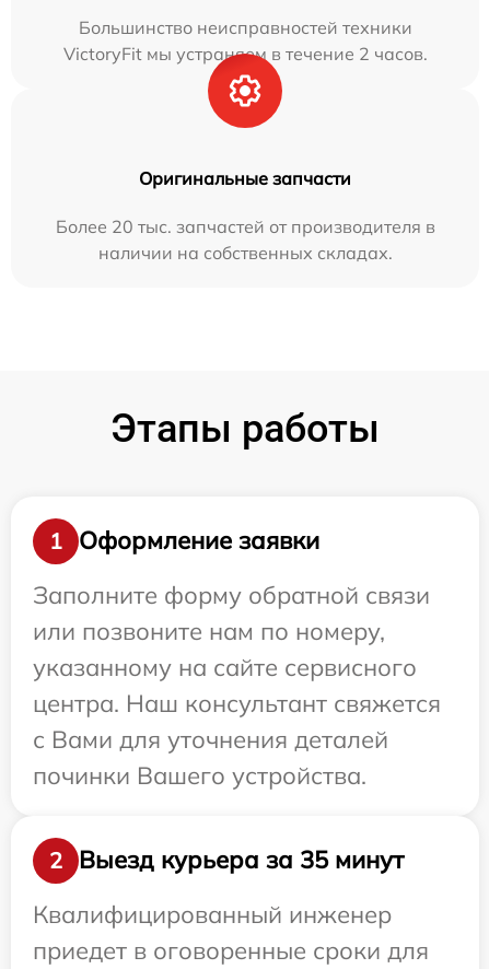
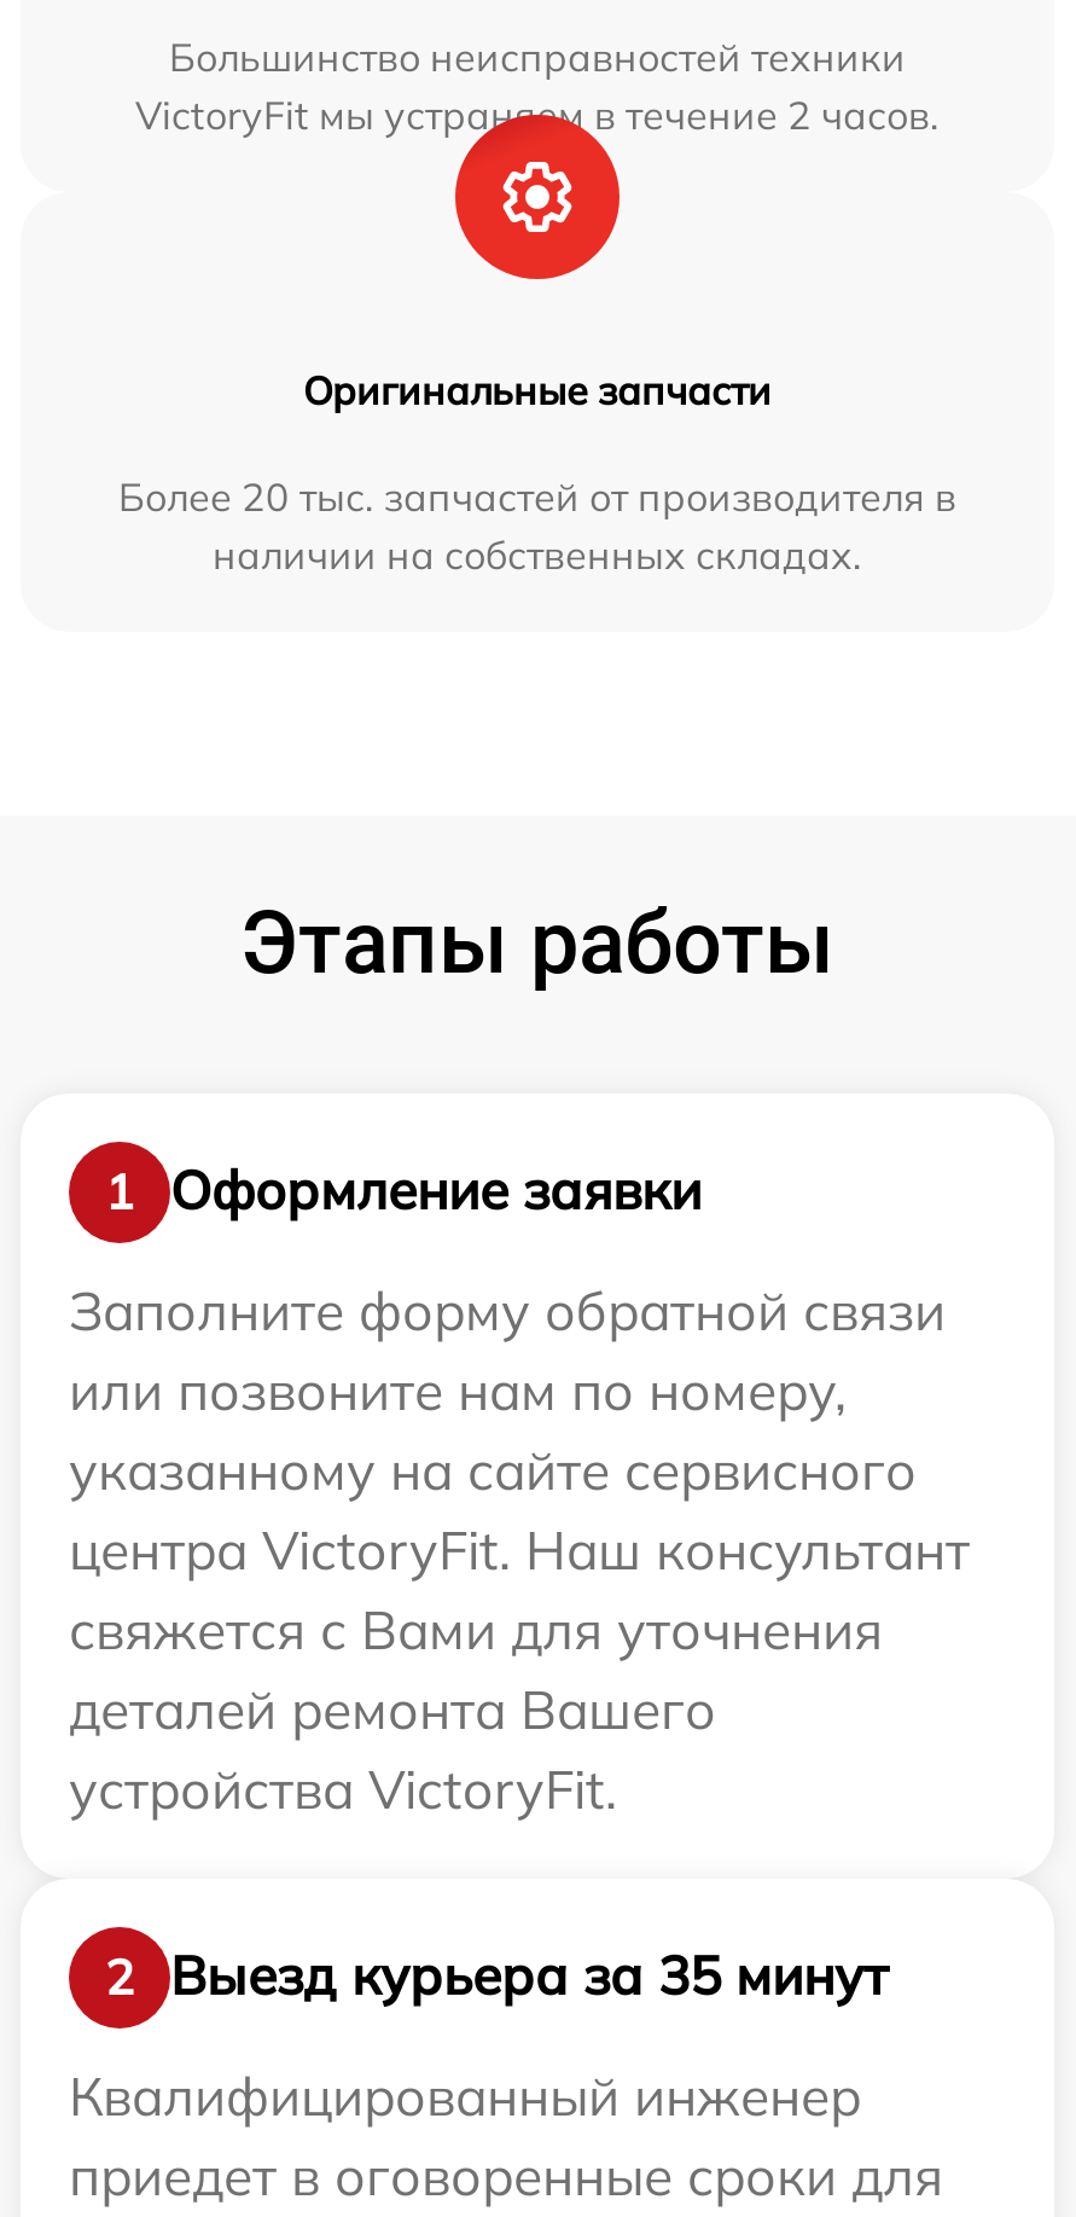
[33,687,441,790] центра. Наш консультант свяжется | с Вами для уточнения деталей | починки Вашего устройства. -> [69,1515,970,1822] центра VictoryFit. Наш консультант | свяжется с Вами для уточнения | деталей ремонта Вашего | устройства VictoryFit.

